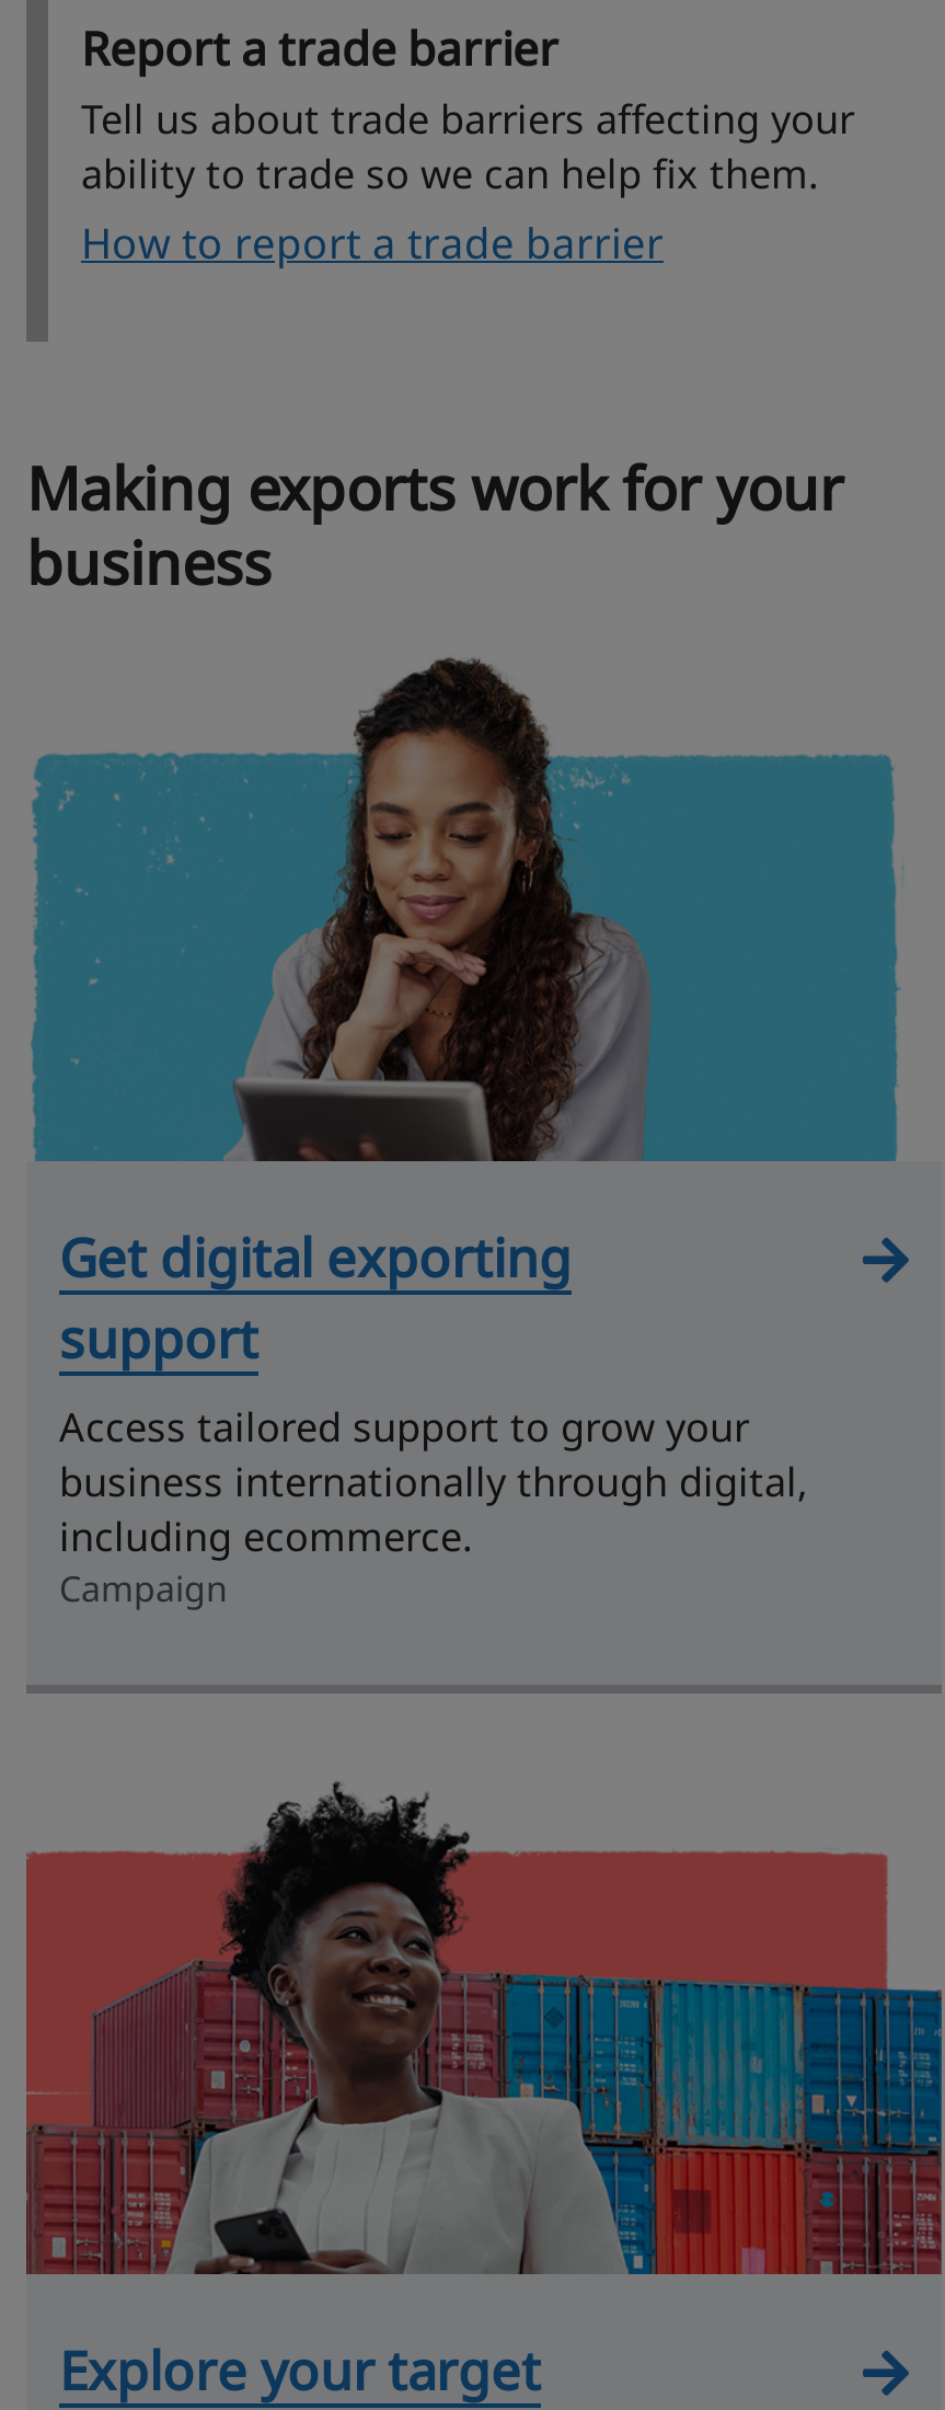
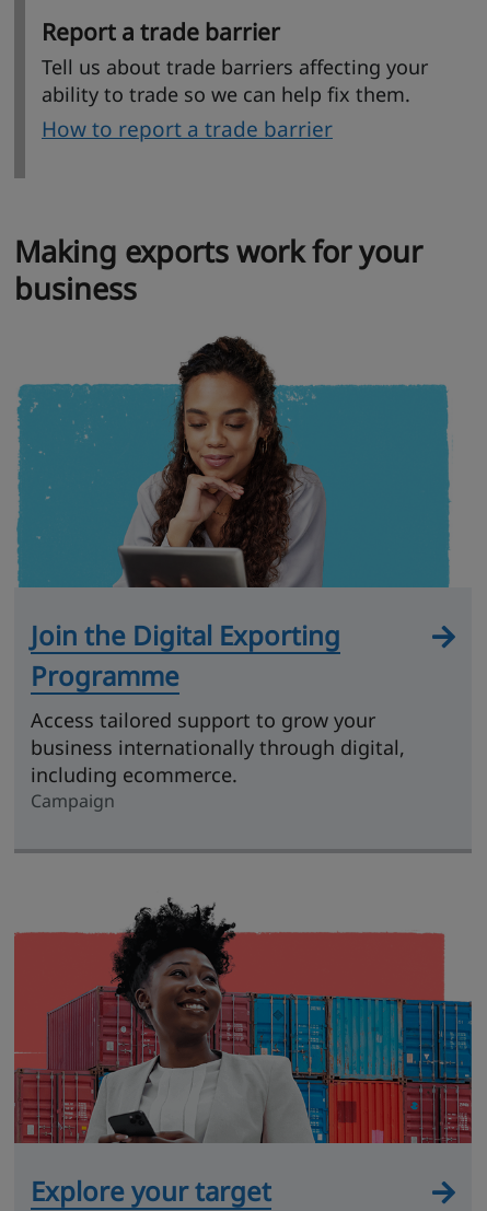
[59,1219,572,1373] Get digital exporting | support -> [31,616,340,693] Join the Digital Exporting | Programme

